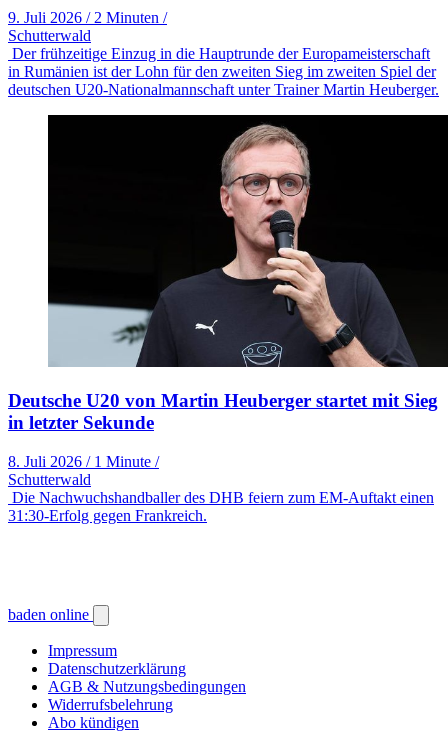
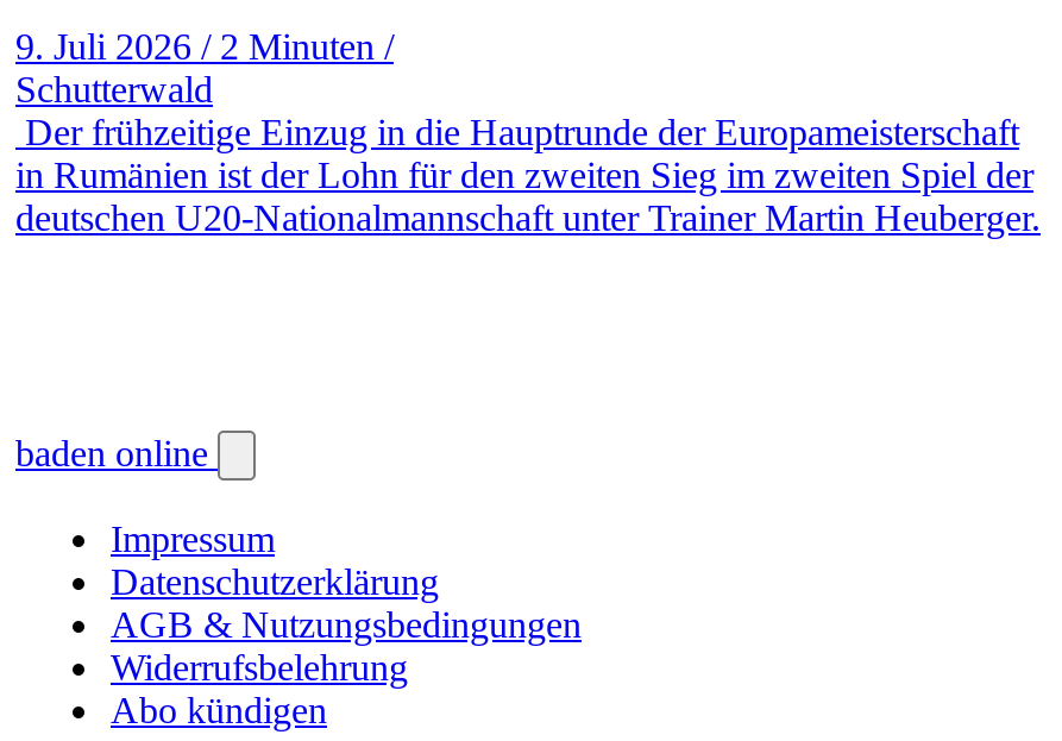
[8,114,445,524] [image] | Deutsche U20 von Martin Heuberger startet mit Sieg | in letzter Sekunde | 8. Juli 2026 / 1 Minute / | Schutterwald | Die Nachwuchshandballer des DHB feiern zum EM-Auftakt einen | 31:30-Erfolg gegen Frankreich. -> none

